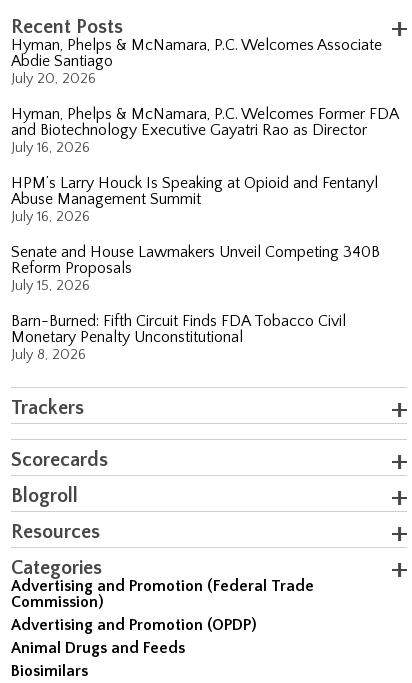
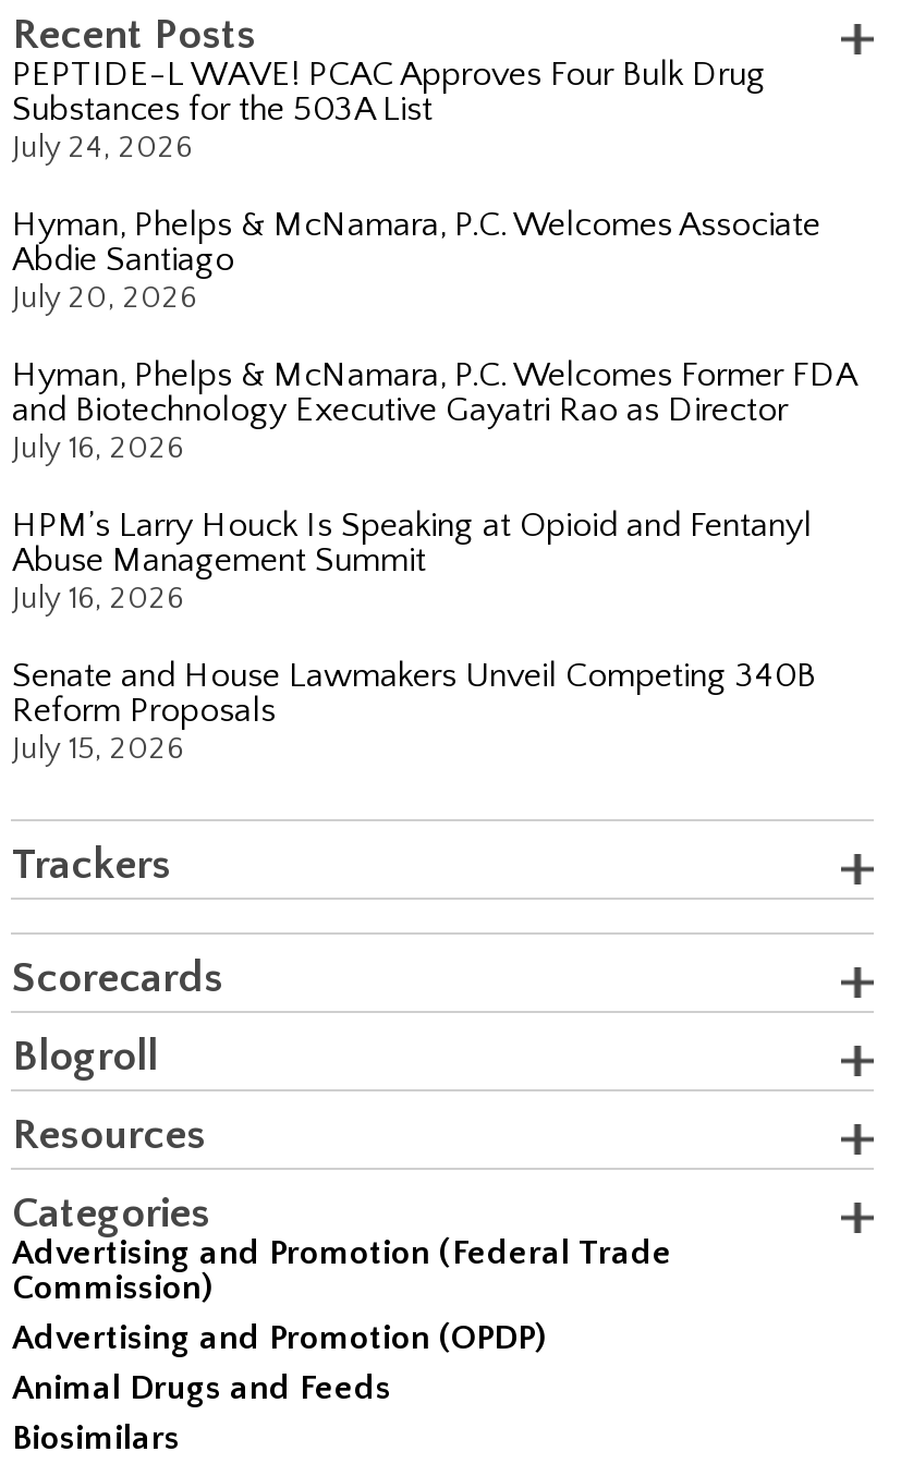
none -> [12,54,766,165] PEPTIDE-L WAVE! PCAC Approves Four Bulk Drug | Substances for the 503A List | July 24, 2026
moved [11,36,398,294] -> [12,205,855,767]: Hyman, Phelps & McNamara, P.C. Welcomes Associate | Abdie Santiago | July 20, 2026 | ... | Reform Proposals | July 15, 2026
[11,312,346,363] Barn-Burned: Fifth Circuit Finds FDA Tobacco Civil | Monetary Penalty Unconstitutional | July 8, 2026 -> none

